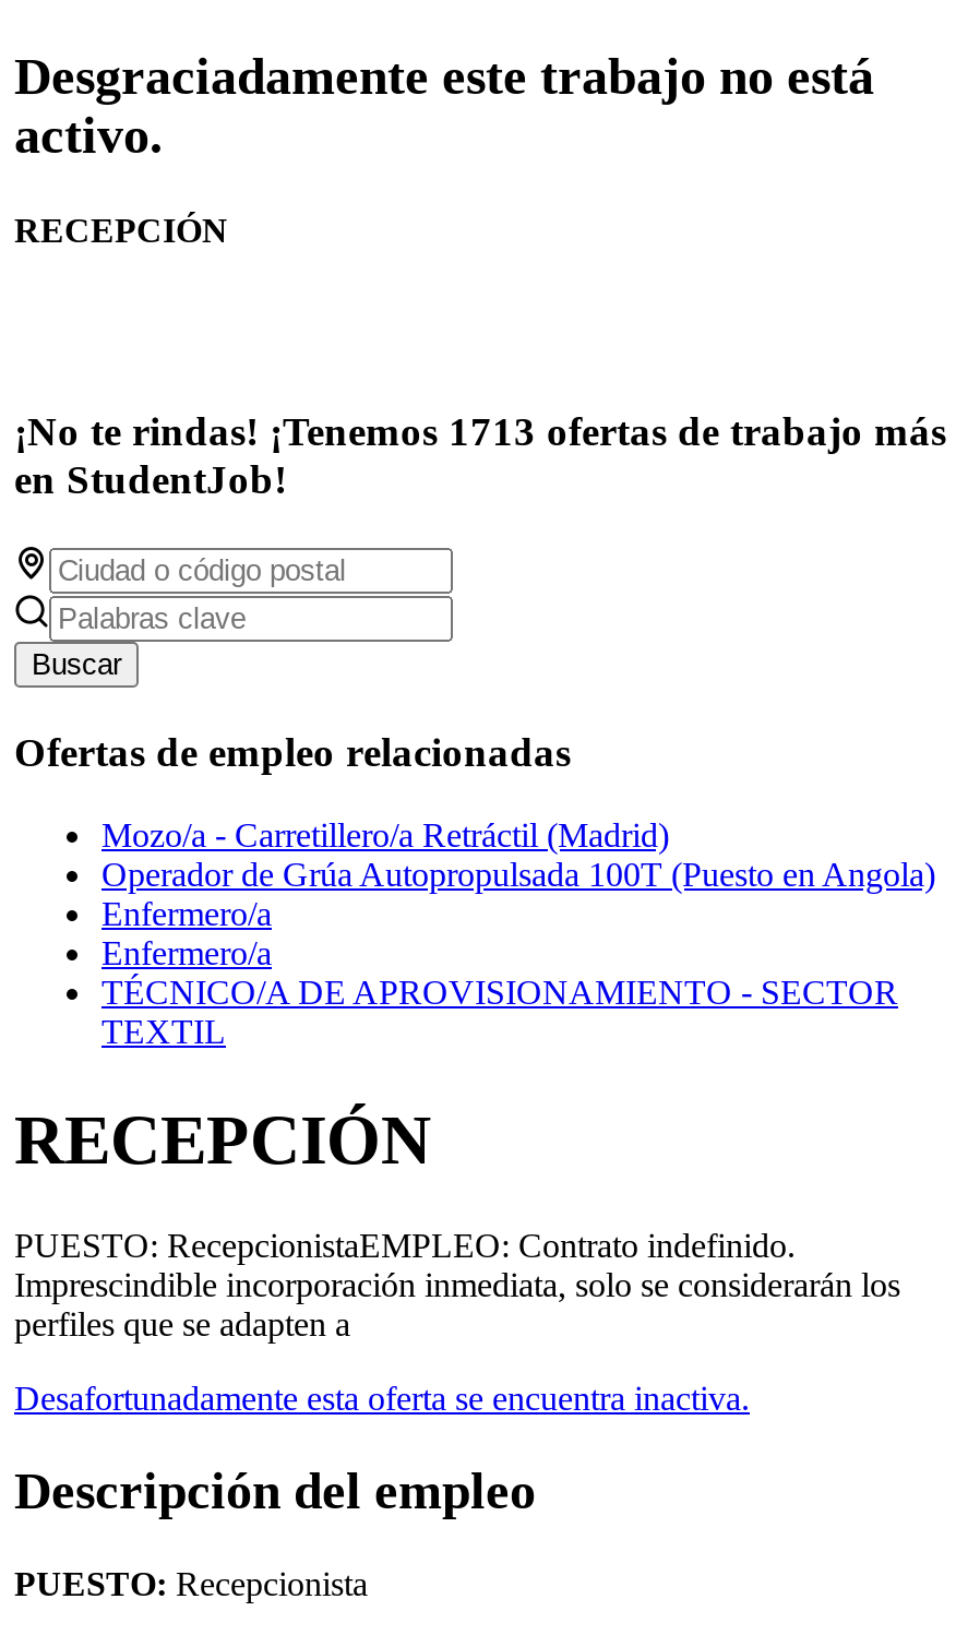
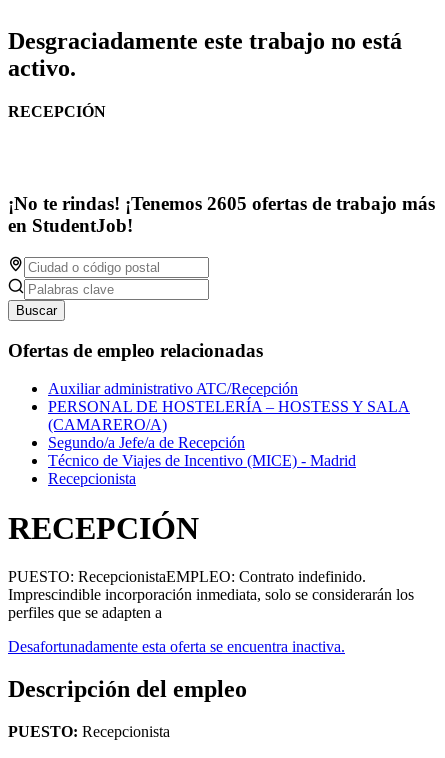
[14,409,946,454] ¡No te rindas! ¡Tenemos 1713 ofertas de trabajo más -> [8,193,435,214] ¡No te rindas! ¡Tenemos 2605 ofertas de trabajo más
[101,817,935,1051] Mozo/a - Carretillero/a Retráctil (Madrid) | Operador de Grúa Autopropulsada 100T (Puesto en Angola) | Enfermero/a | Enfermero/a | TÉCNICO/A DE APROVISIONAMIENTO - SECTOR | TEXTIL -> [48,380,410,487] Auxiliar administrativo ATC/Recepción | PERSONAL DE HOSTELERÍA – HOSTESS Y SALA | (CAMARERO/A) | Segundo/a Jefe/a de Recepción | Técnico de Viajes de Incentivo (MICE) - Madrid | Recepcionista

